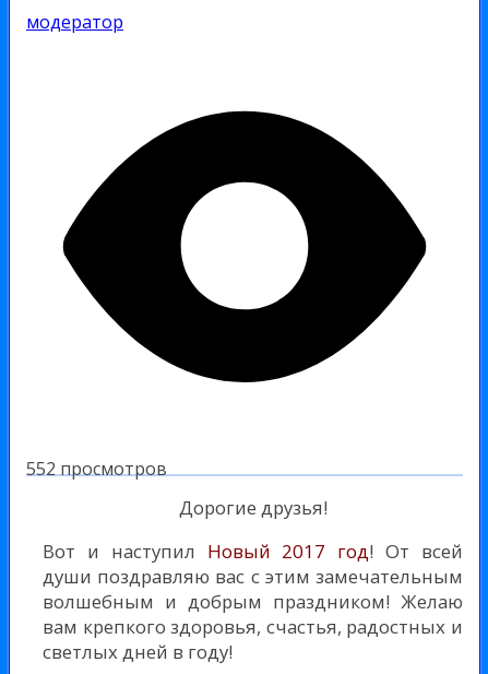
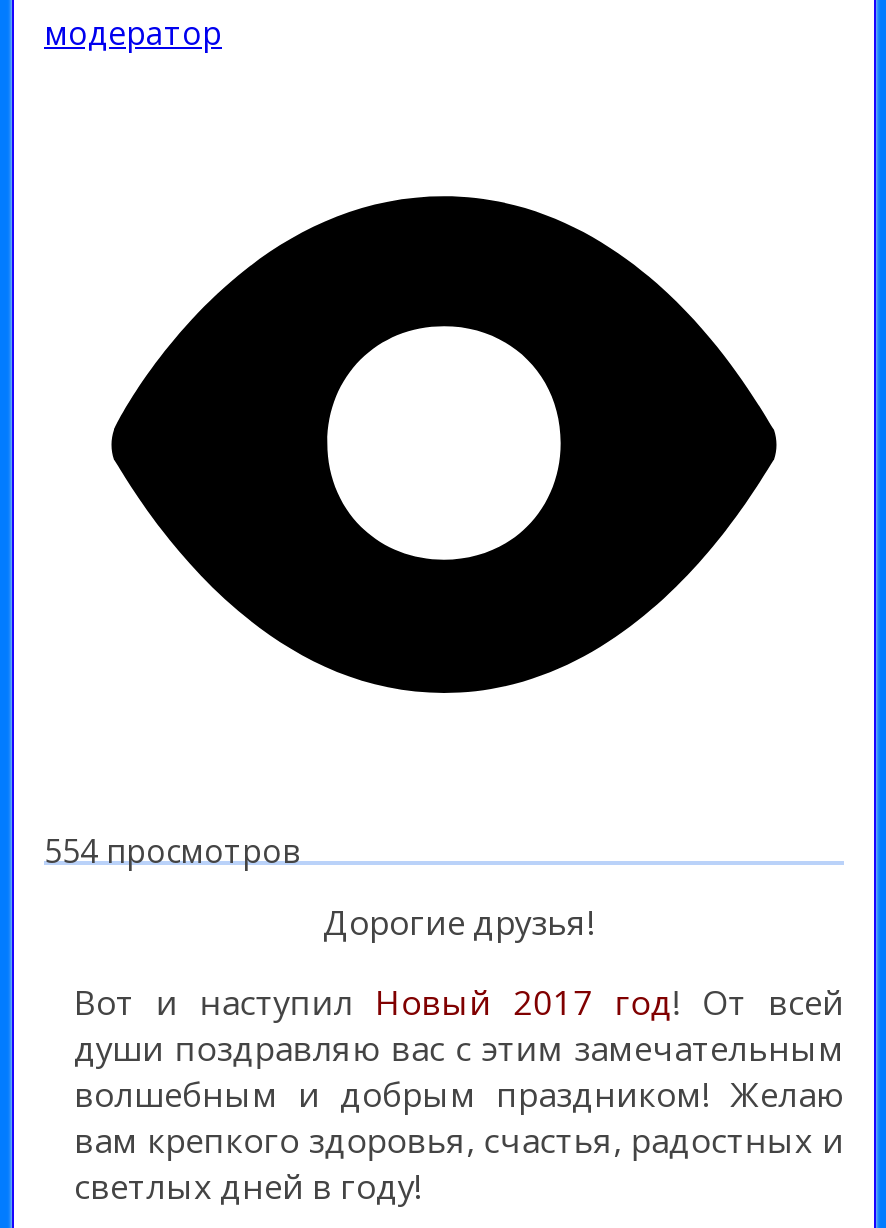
[26,457,167,481] 552 просмотров -> [44,829,302,873] 554 просмотров

